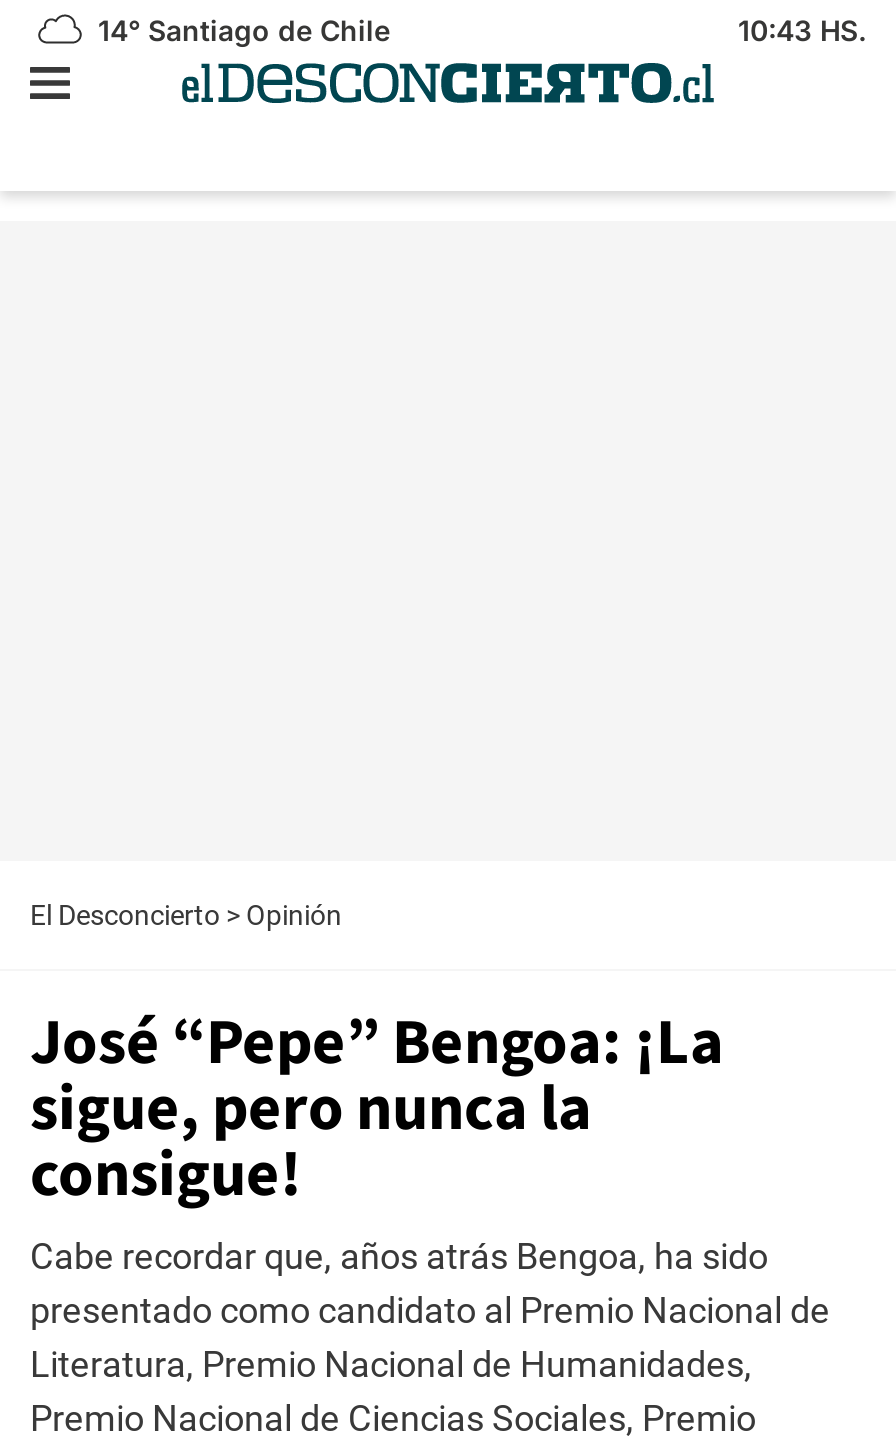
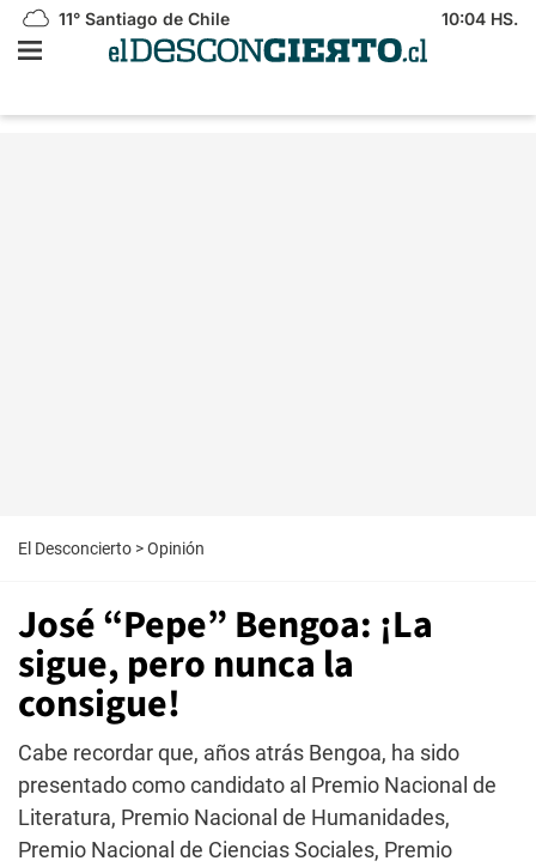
[90,13,390,47] 14° Santiago de Chile -> [54,8,230,29] 11° Santiago de Chile
[738,13,866,47] 10:43 HS. -> [441,8,518,29] 10:04 HS.

